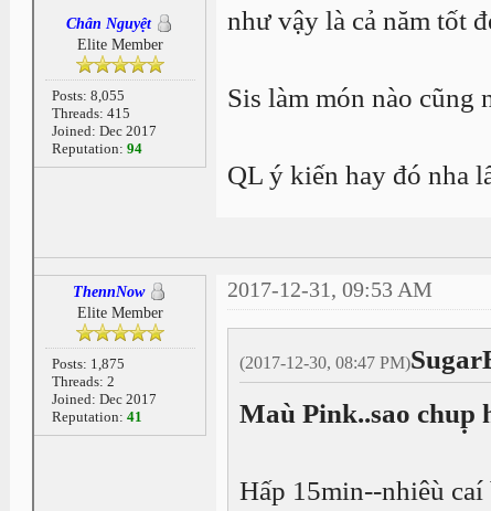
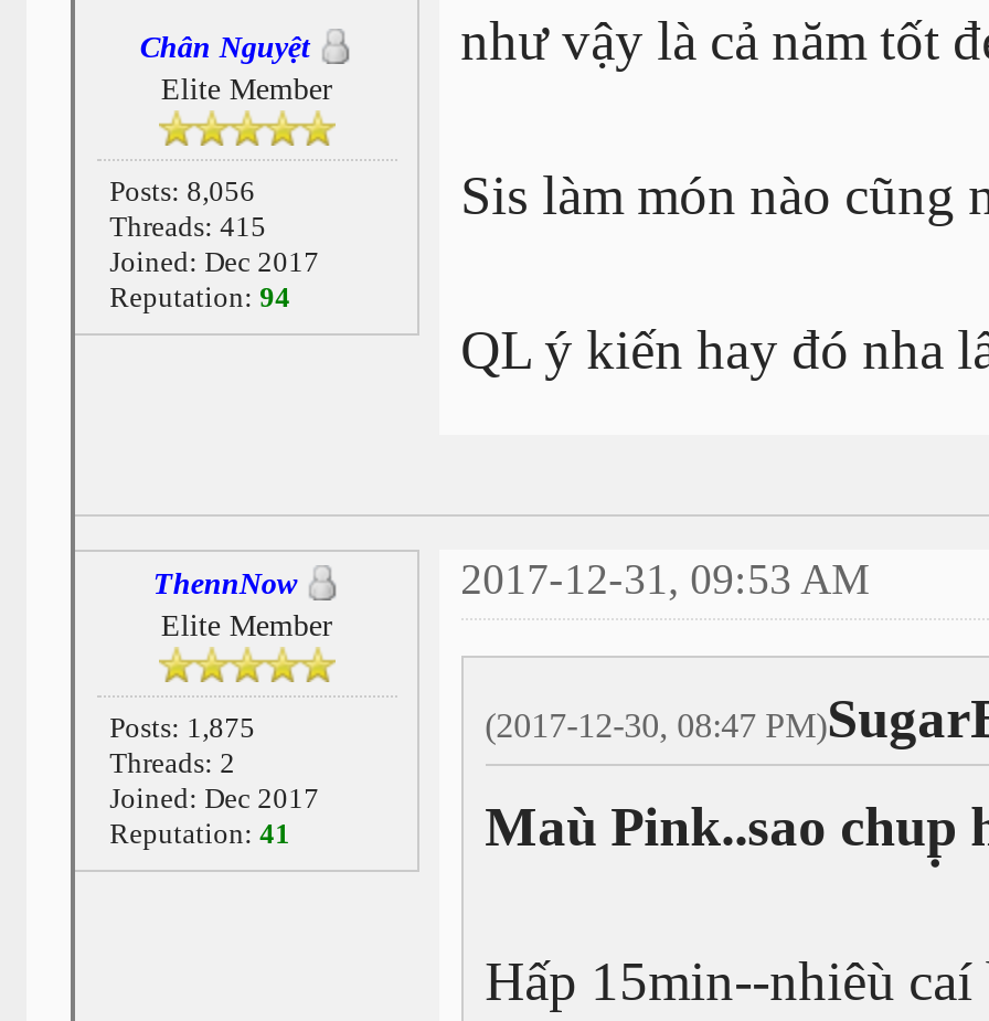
[51,87,124,104] Posts: 8,055 -> [109,174,255,208] Posts: 8,056

